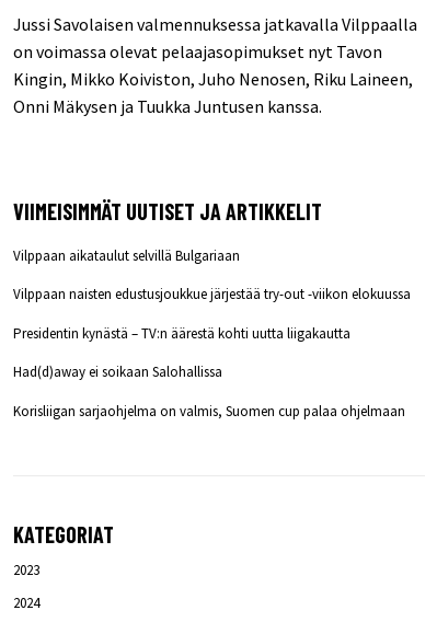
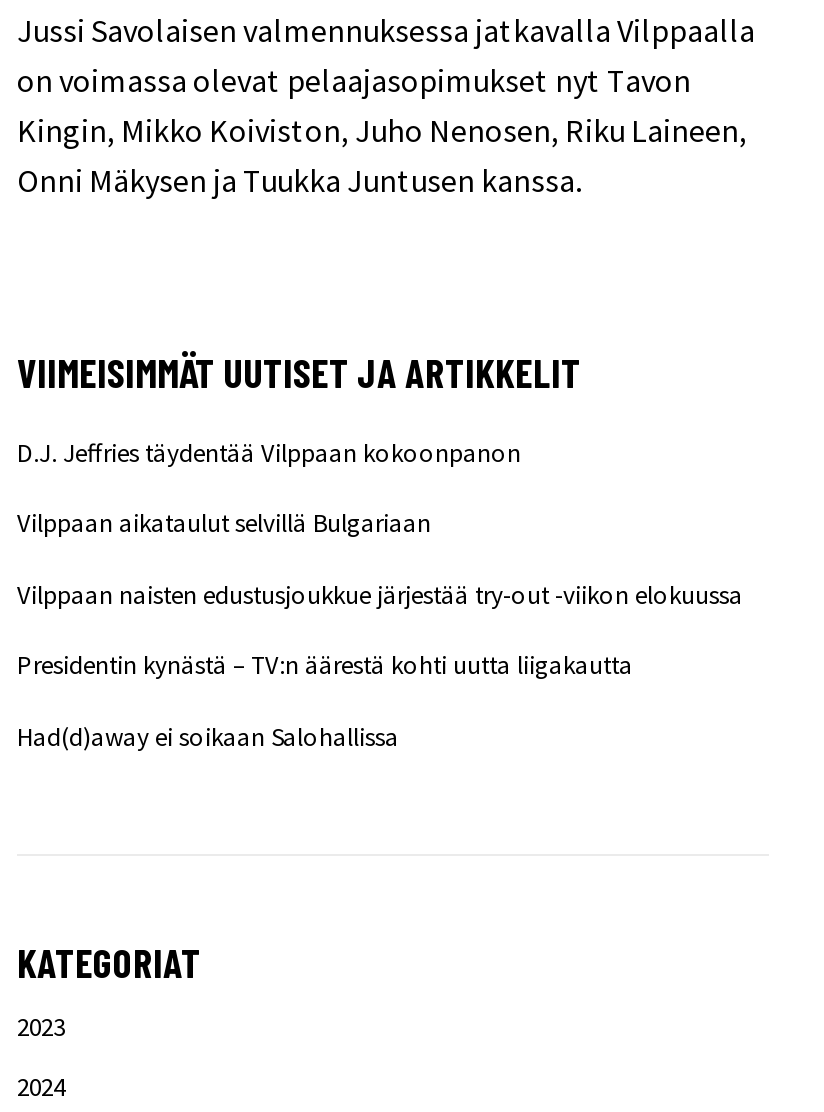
none -> [17,435,521,469] D.J. Jeffries täydentää Vilppaan kokoonpanon
moved [13,246,411,382] -> [17,506,743,754]: Vilppaan aikataulut selvillä Bulgariaan | Vilppaan naisten edustusjoukkue järjestää try-out -viikon elokuussa | Presidentin kynästä – TV:n äärestä kohti uutta liigakautta | Had(d)away ei soikaan Salohallissa
[13,402,405,421] Korisliigan sarjaohjelma on valmis, Suomen cup palaa ohjelmaan -> none

